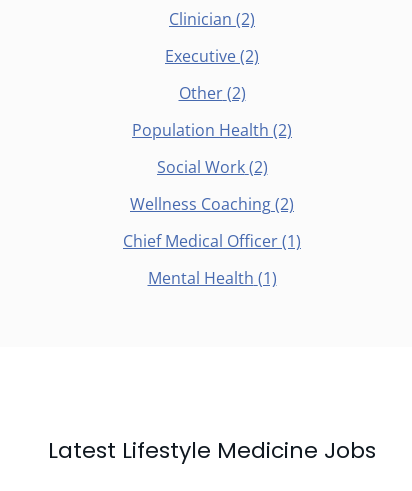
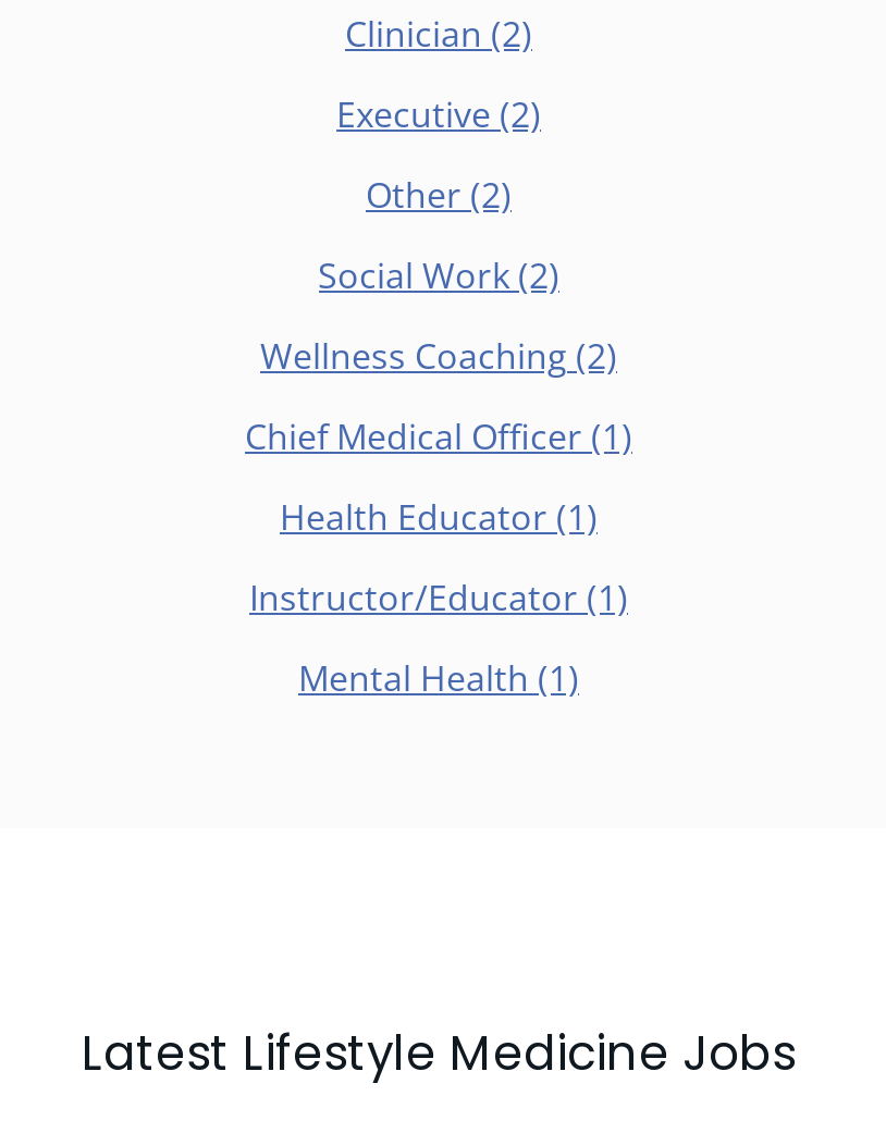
[132,119,292,141] Population Health (2) -> none
moved [123,156,301,252] -> [245,251,632,460]: Social Work (2) | Wellness Coaching (2) | Chief Medical Officer (1)
none -> [249,493,628,621] Health Educator (1) | Instructor/Educator (1)

